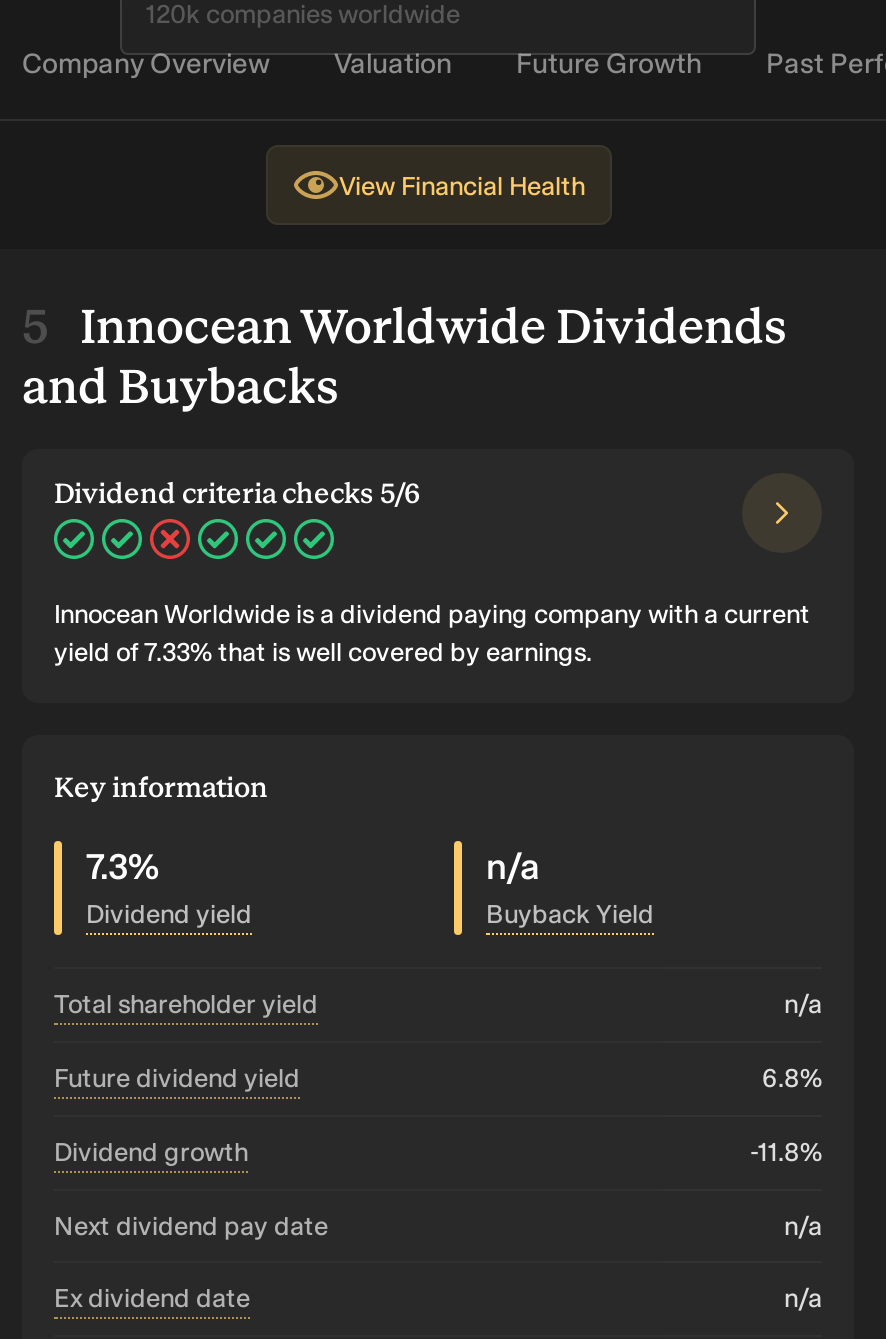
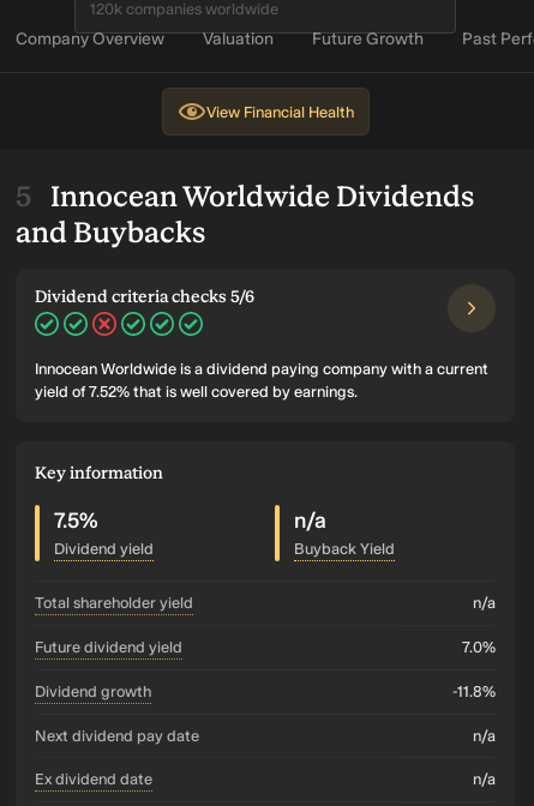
[54,637,592,667] yield of 7.33% that is well covered by earnings. -> [35,383,358,401] yield of 7.52% that is well covered by earnings.
[86,845,160,889] 7.3% -> [54,507,98,534] 7.5%
[762,1063,822,1093] 6.8% -> [462,638,496,656] 7.0%

